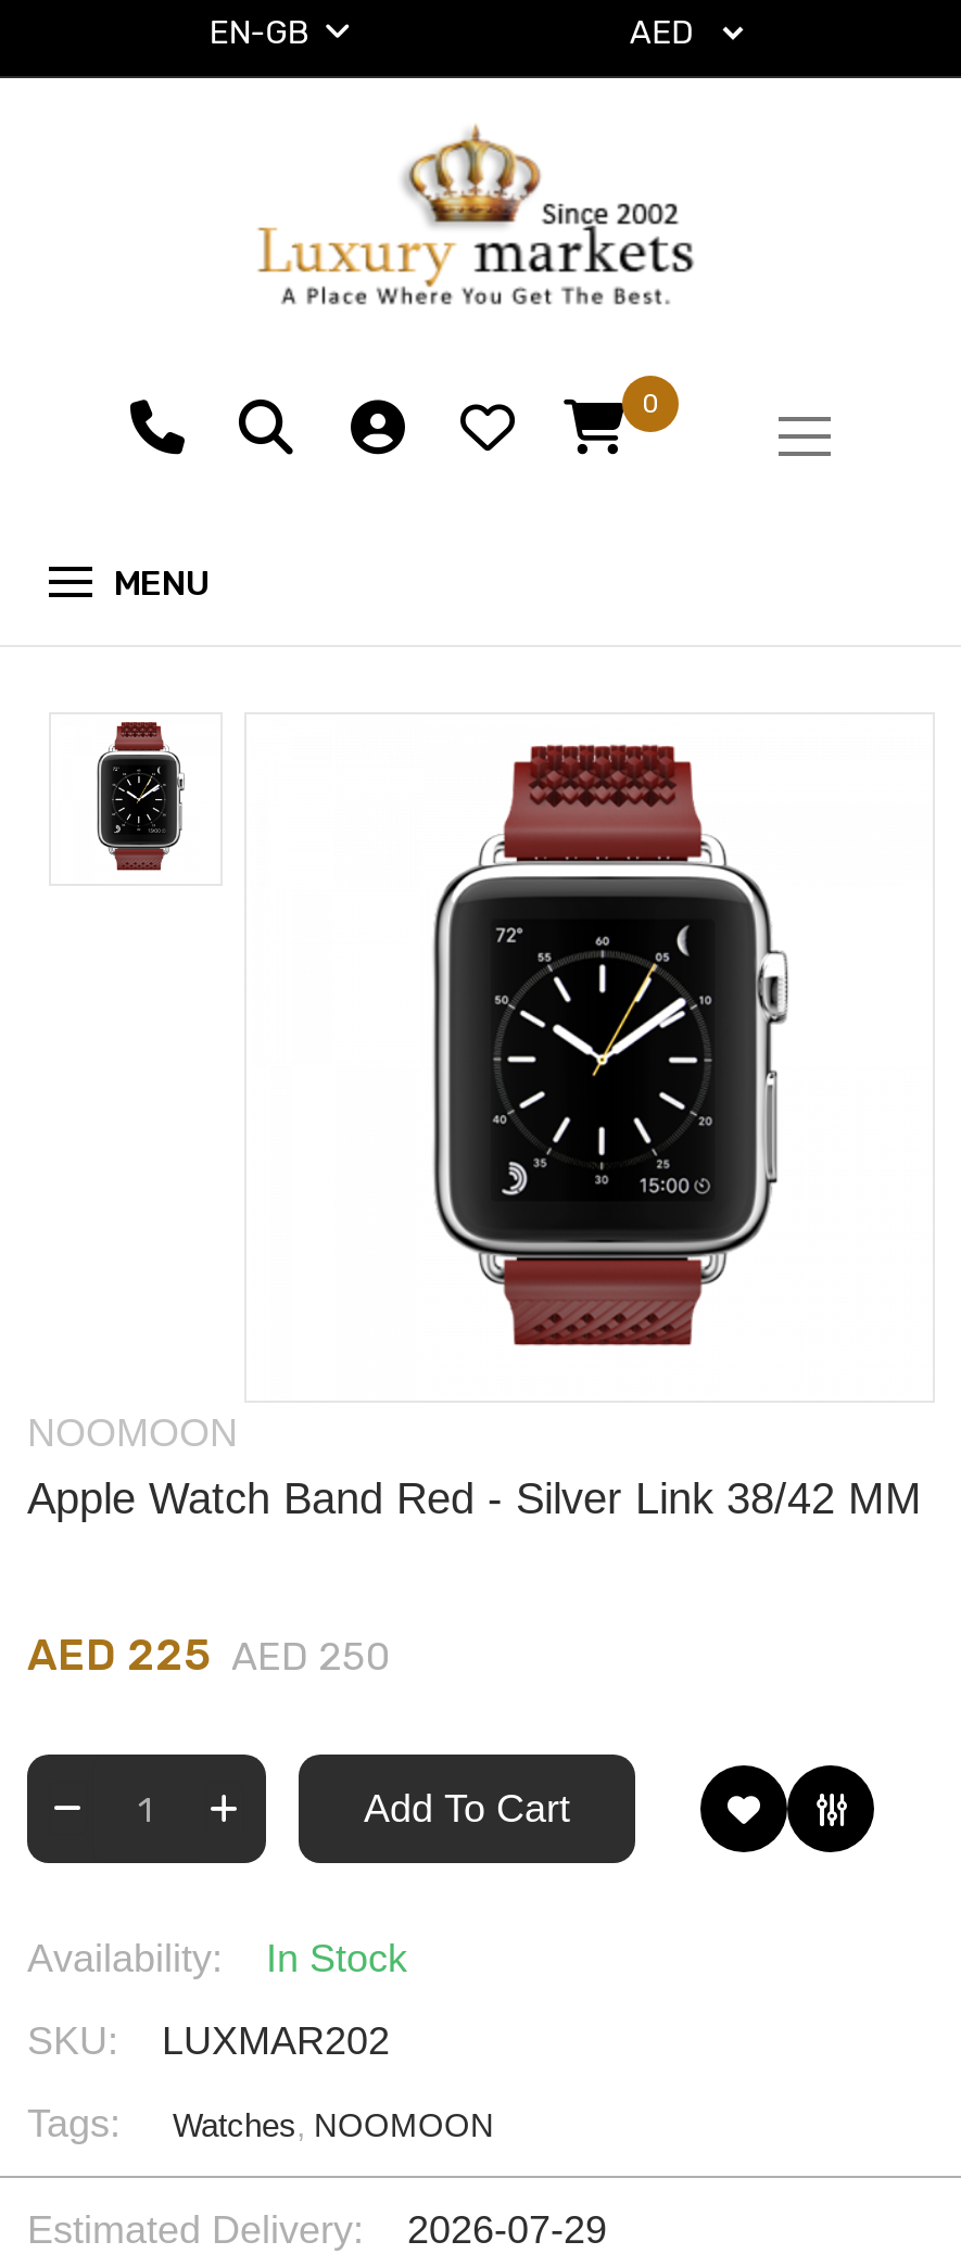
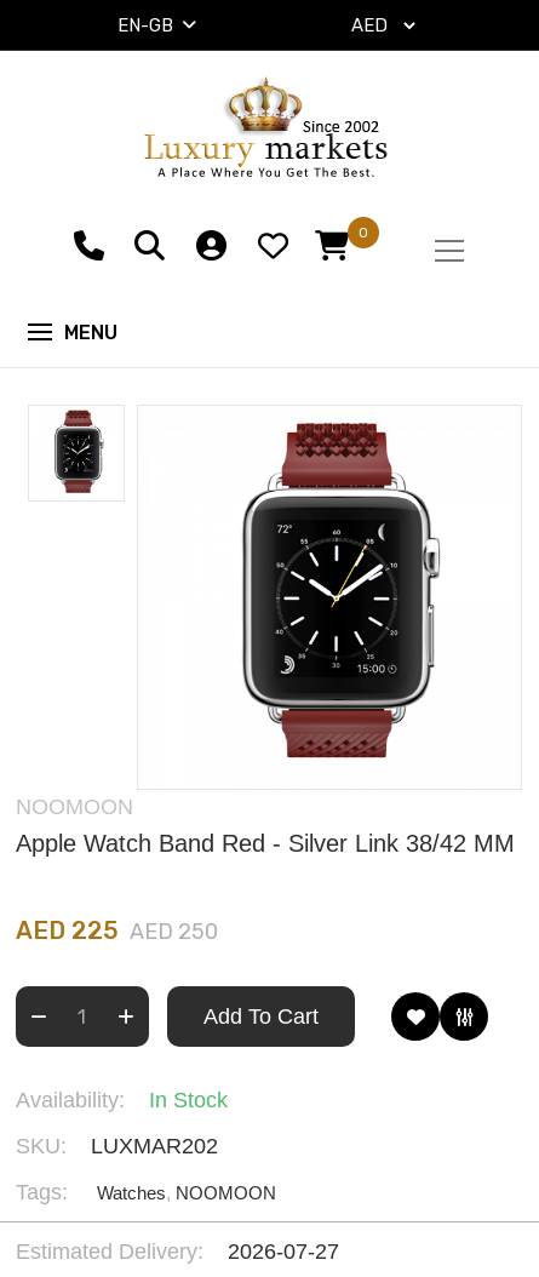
[27,2208,607,2252] Estimated Delivery: 2026-07-29 -> [16,1239,339,1264] Estimated Delivery: 2026-07-27

